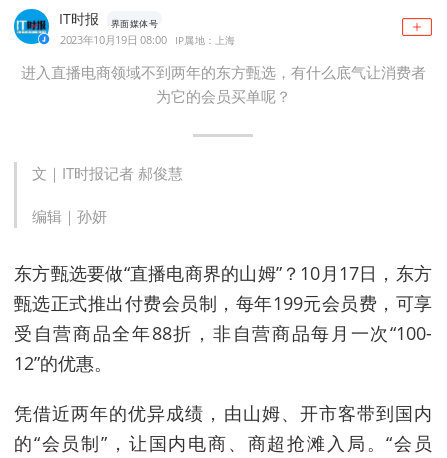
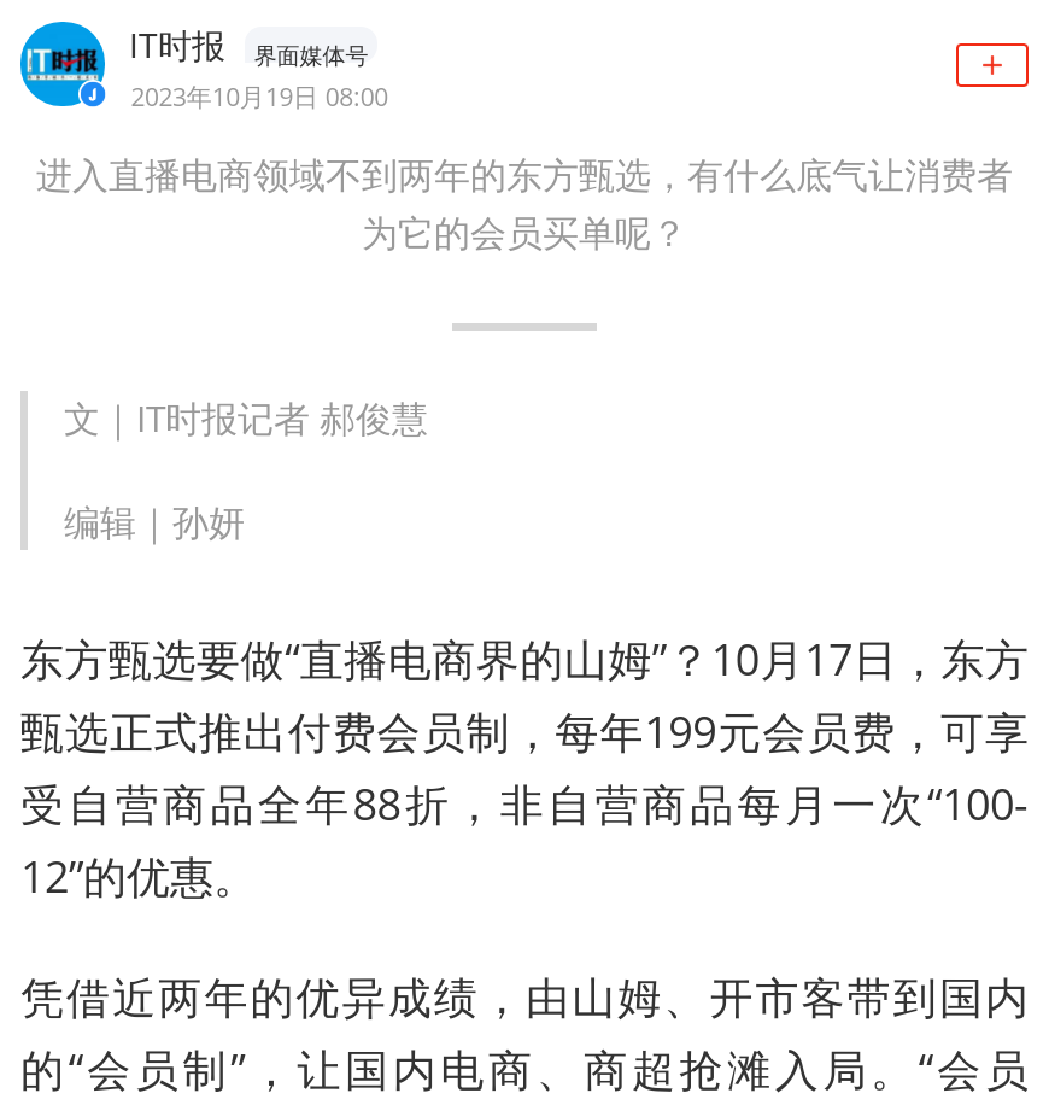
[175,32,235,46] IP属地：上海 -> none

